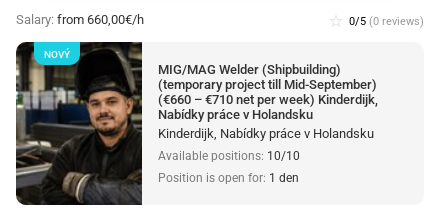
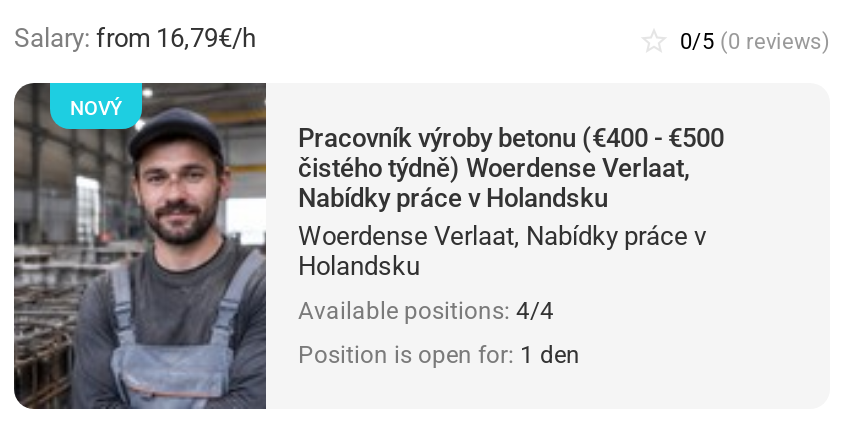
[16,12,144,27] Salary: from 660,00€/h -> [14,23,256,53] Salary: from 16,79€/h
[16,43,378,206] [image] | MIG/MAG Welder (Shipbuilding) | (temporary project till Mid-September) | (€660 – €710 net per week) Kinderdijk, -> [14,83,724,411] [image] | Pracovník výroby betonu (€400 - €500 | čistého týdně) Woerdense Verlaat,
[158,126,374,141] Kinderdijk, Nabídky práce v Holandsku -> [298,221,706,281] Woerdense Verlaat, Nabídky práce v | Holandsku
[158,149,300,163] Available positions: 10/10 -> [298,297,554,325] Available positions: 4/4

